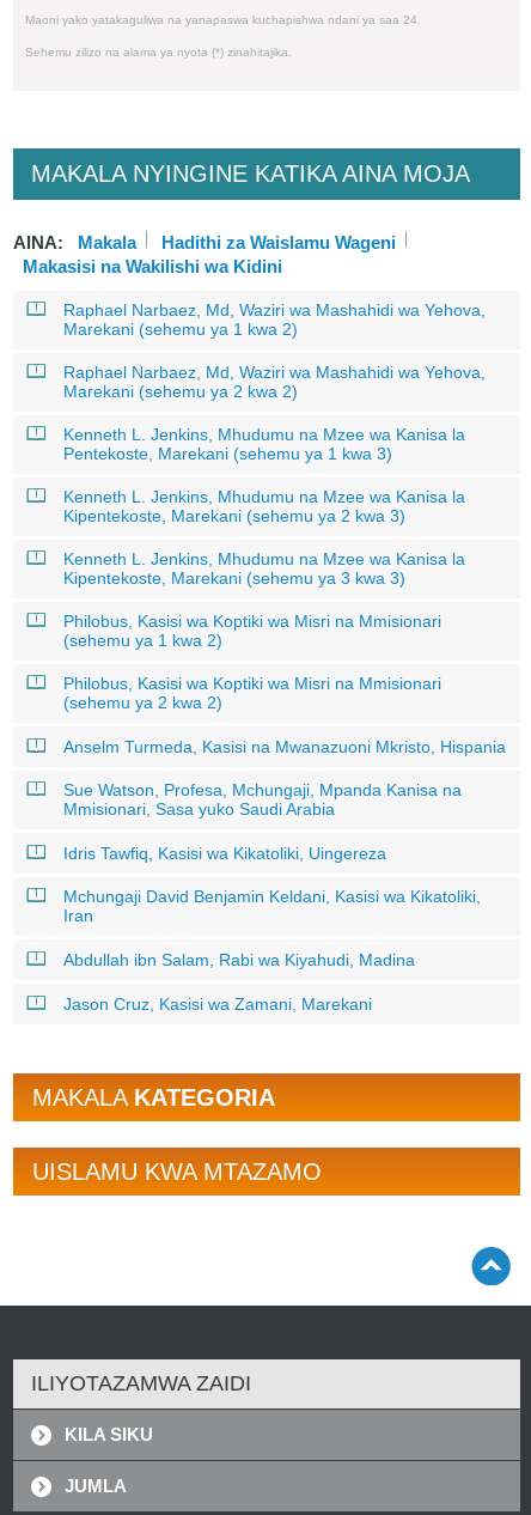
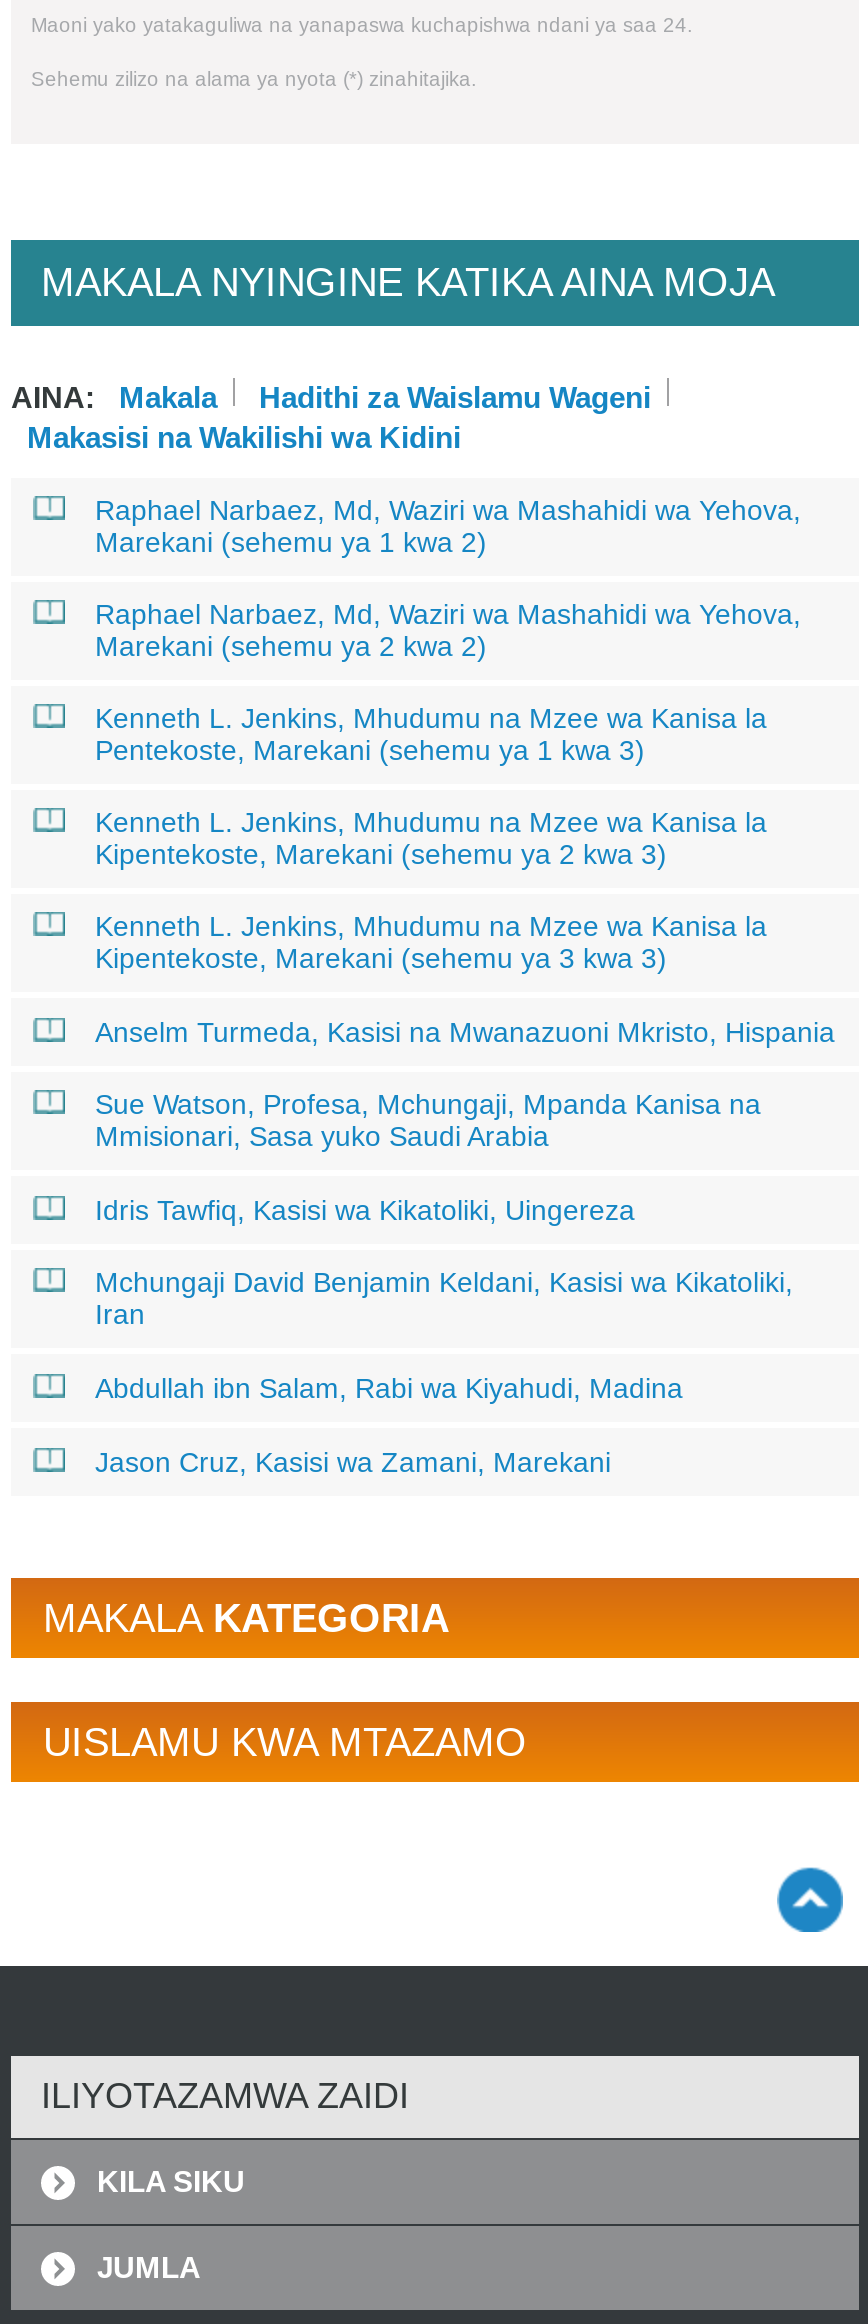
[63,612,441,712] Philobus, Kasisi wa Koptiki wa Misri na Mmisionari | (sehemu ya 1 kwa 2) | Philobus, Kasisi wa Koptiki wa Misri na Mmisionari | (sehemu ya 2 kwa 2) -> none

